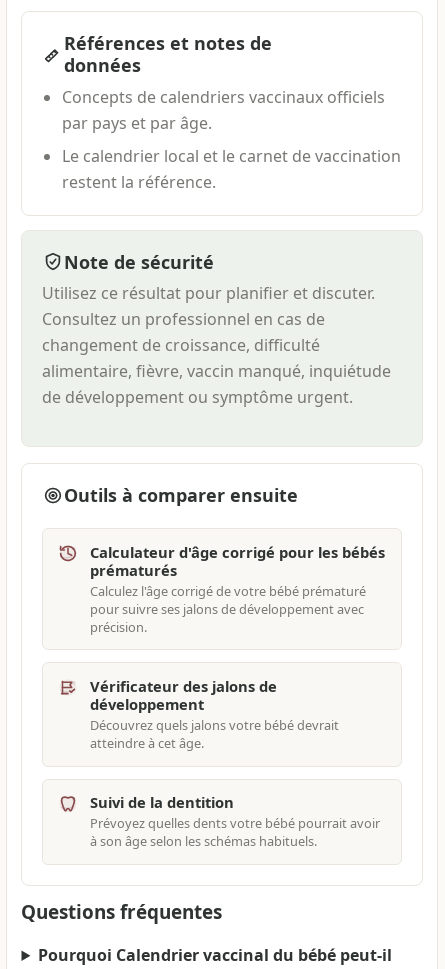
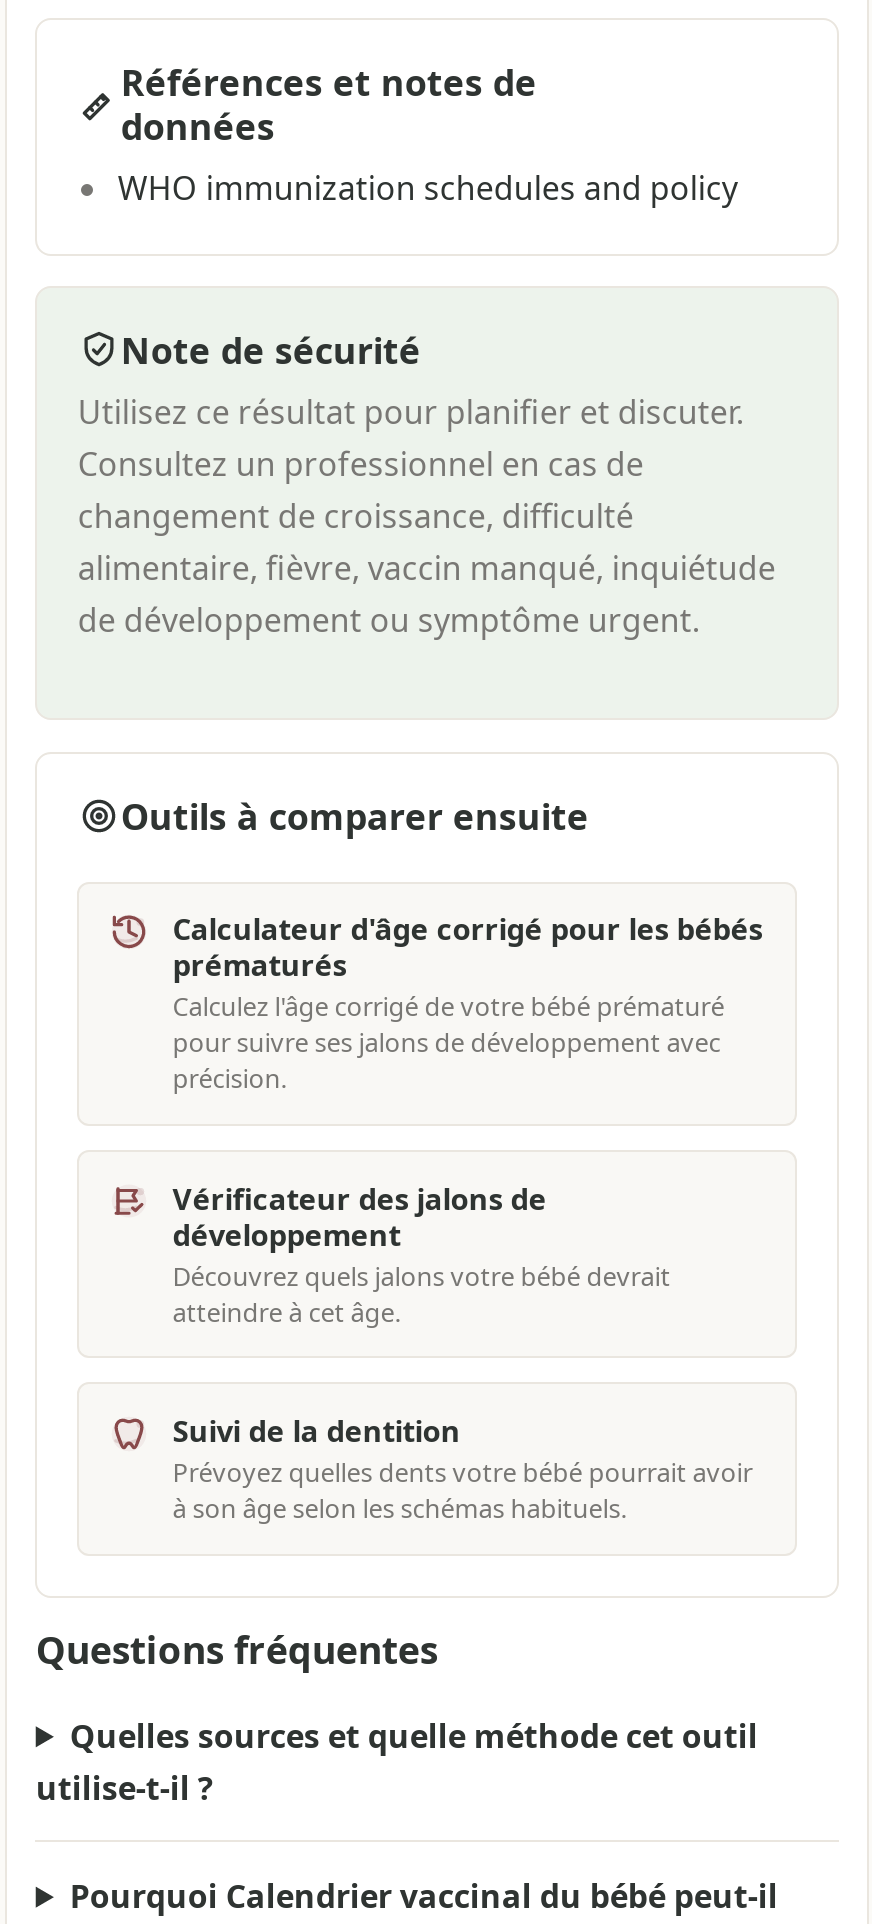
[62,86,401,193] Concepts de calendriers vaccinaux officiels | par pays et par âge. | Le calendrier local et le carnet de vaccination | restent la référence. -> [118,167,738,211] WHO immunization schedules and policy
moved [21,250,391,925] -> [36,326,776,1676]: Note de sécurité | Utilisez ce résultat pour planifier et discuter. | Consultez un professionnel en cas de | ... | à son âge selon les schémas habituels. | Questions fréquentes
none -> [36,1714,758,1810] Quelles sources et quelle méthode cet outil | utilise-t-il ?

